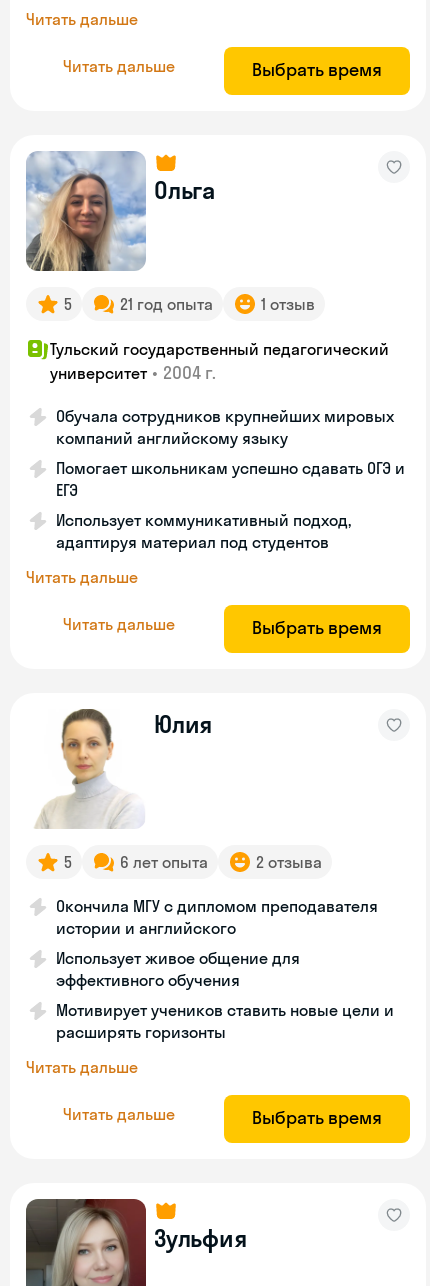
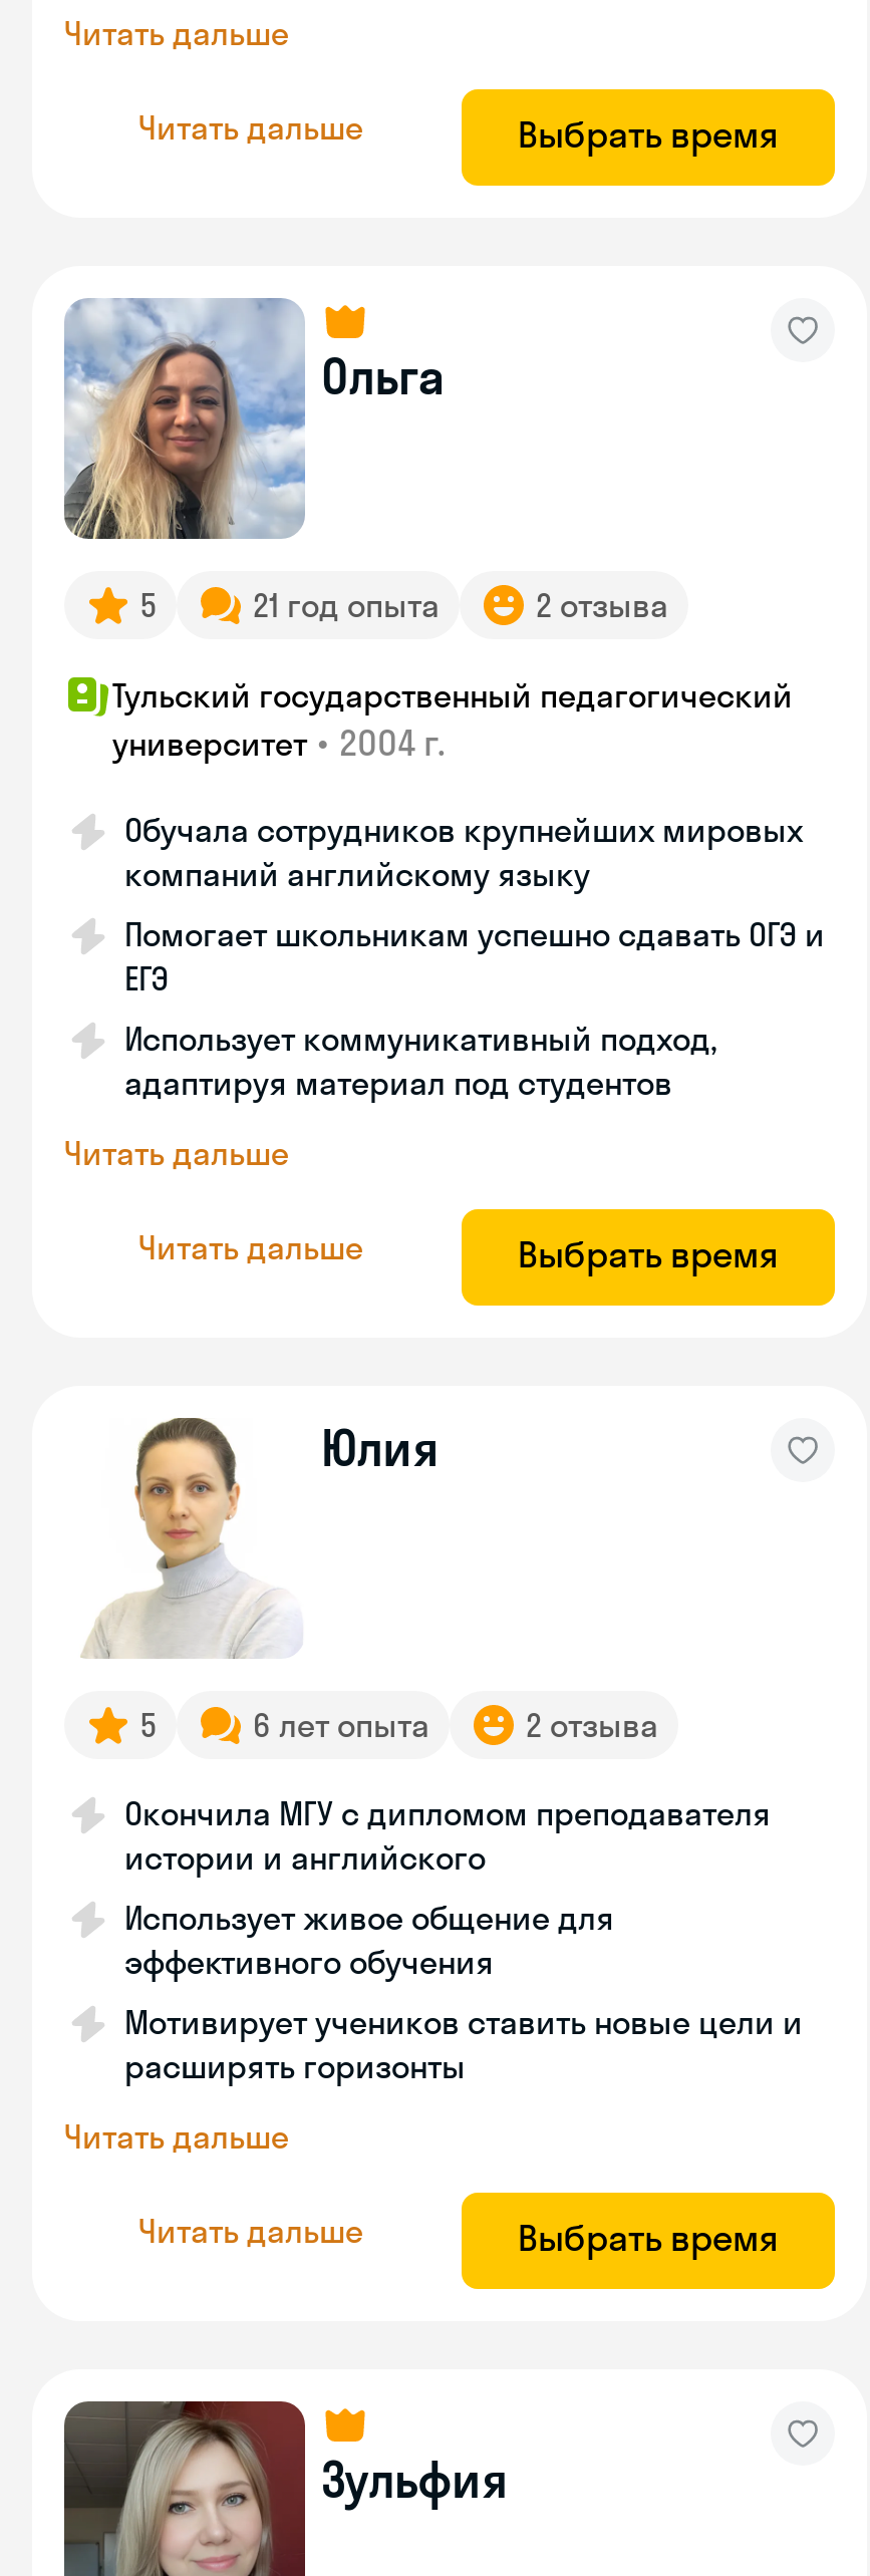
[261,294,315,314] 1 отзыв -> [536,585,668,625] 2 отзыва

